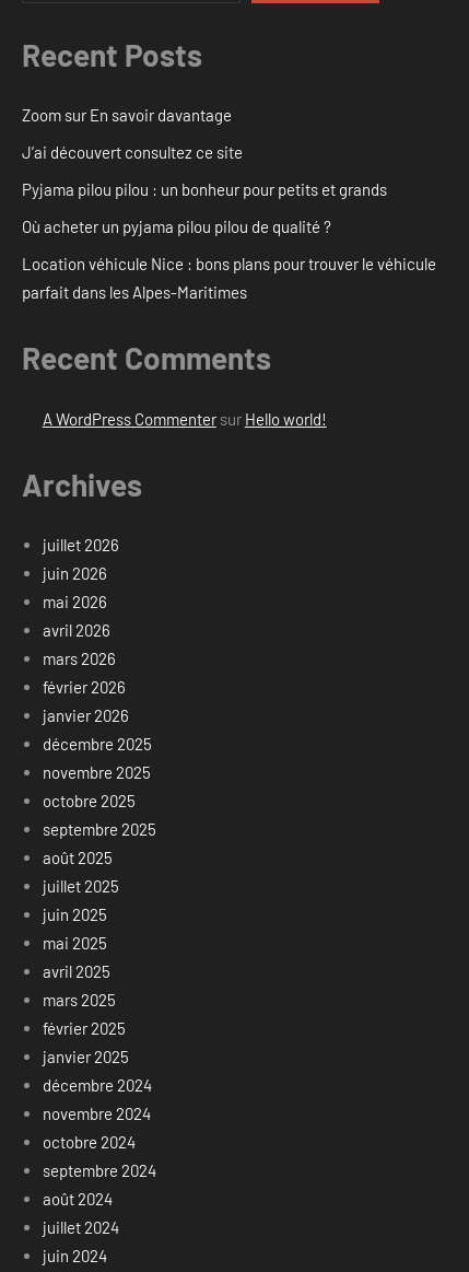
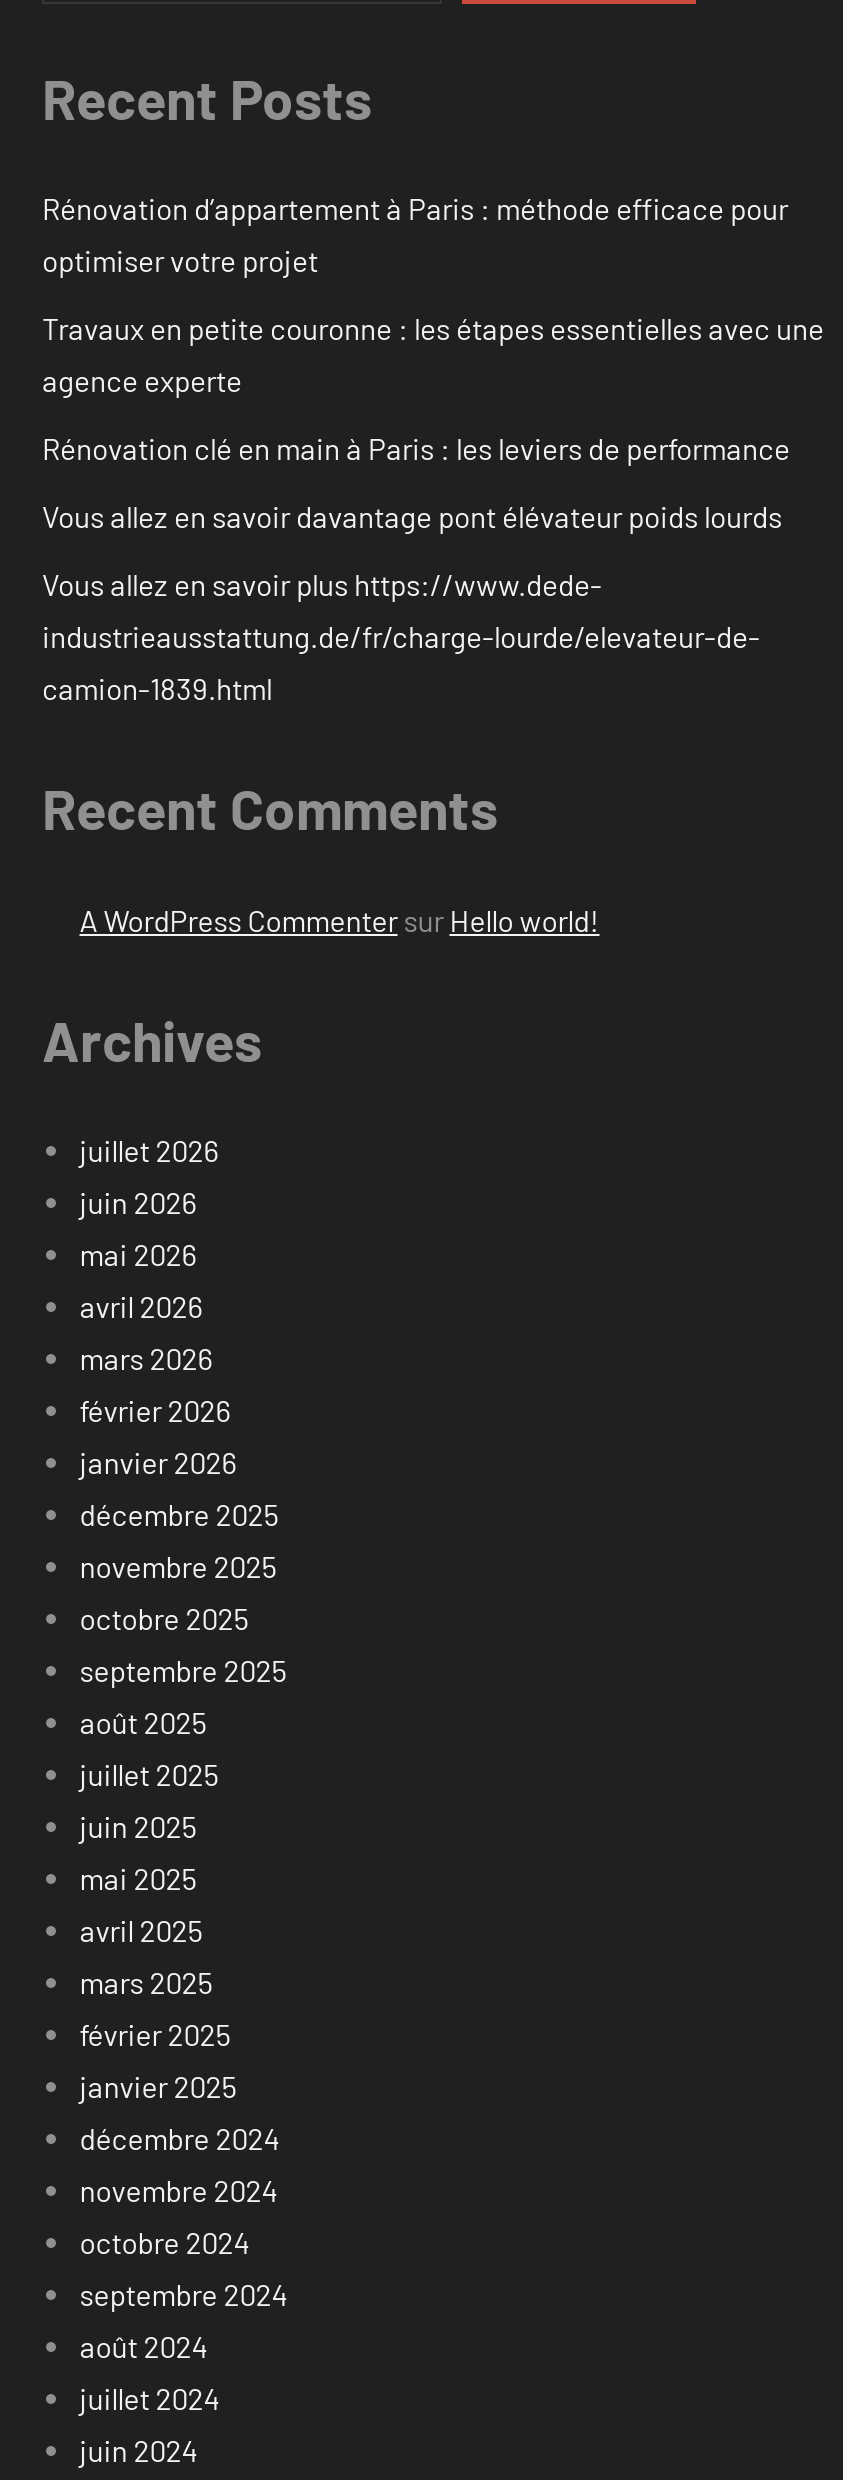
[22,105,232,125] Zoom sur En savoir davantage -> [42,191,788,279] Rénovation d’appartement à Paris : méthode efficace pour | optimiser votre projet
[22,143,243,162] J’ai découvert consultez ce site -> [42,311,824,399] Travaux en petite couronne : les étapes essentielles avec une | agence experte
[22,180,387,199] Pyjama pilou pilou : un bonheur pour petits et grands -> [42,431,790,467] Rénovation clé en main à Paris : les leviers de performance
[22,217,331,237] Où acheter un pyjama pilou pilou de qualité ? -> [42,499,782,535] Vous allez en savoir davantage pont élévateur poids lourds
[22,254,436,302] Location véhicule Nice : bons plans pour trouver le véhicule | parfait dans les Alpes-Maritimes -> [42,567,760,707] Vous allez en savoir plus https://www.dede- | industrieausstattung.de/fr/charge-lourde/elevateur-de- | camion-1839.html

